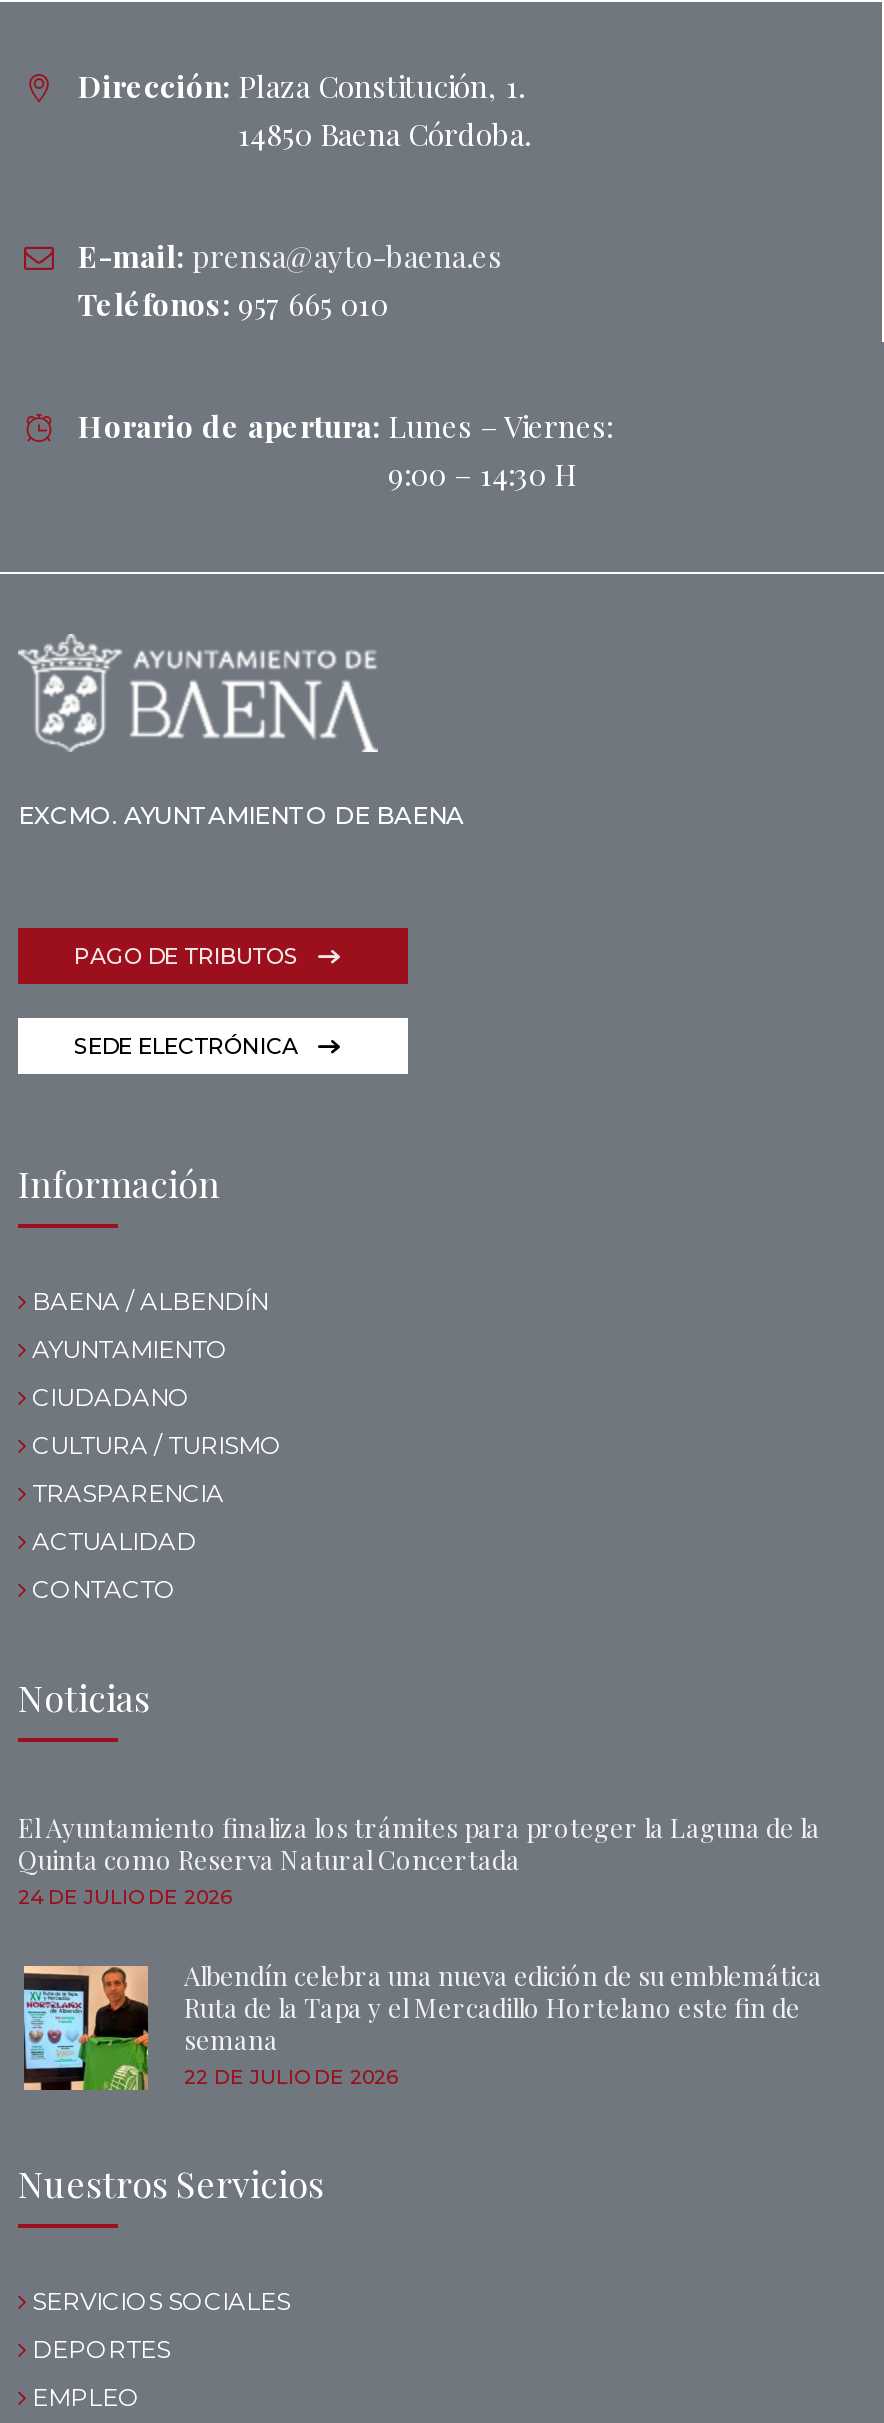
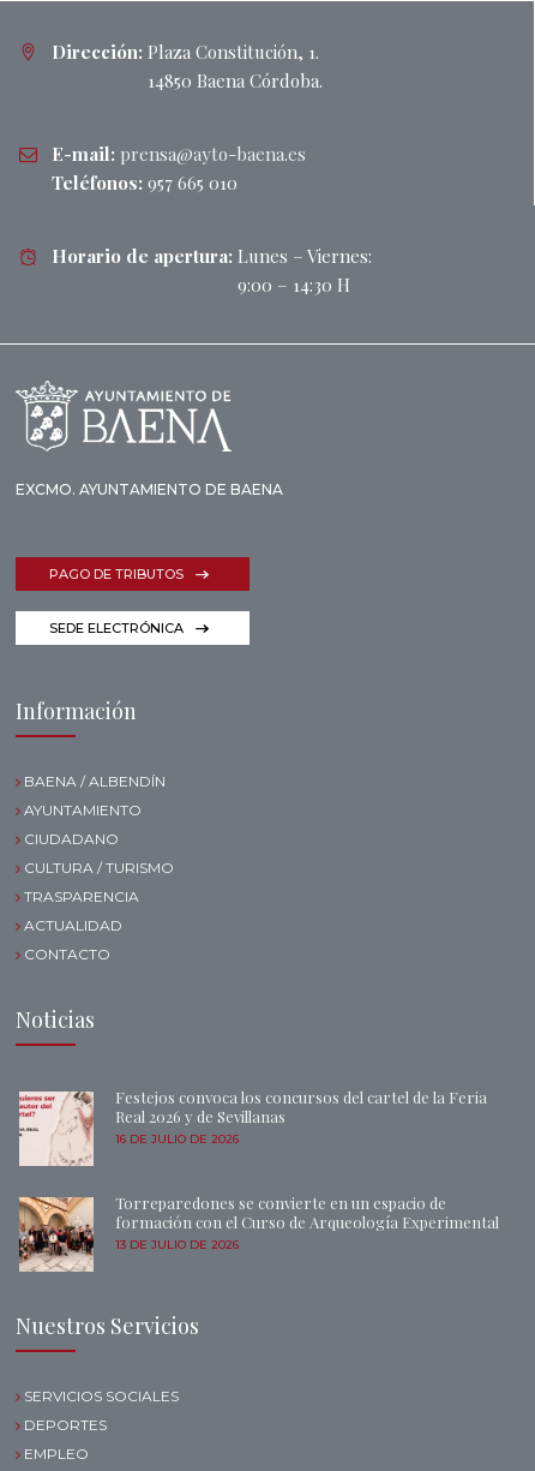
[18,1810,820,1910] El Ayuntamiento finaliza los trámites para proteger la Laguna de la | Quinta como Reserva Natural Concertada | 24 DE JULIO DE 2026 -> [115,1087,487,1147] Festejos convoca los concursos del cartel de la Feria | Real 2026 y de Sevillanas | 16 DE JULIO DE 2026
[22,1958,822,2094] [image] | Albendín celebra una nueva edición de su emblemática | Ruta de la Tapa y el Mercadillo Hortelano este fin de | semana | 22 DE JULIO DE 2026 -> [19,1192,499,1273] [image] | Torreparedones se convierte en un espacio de | formación con el Curso de Arqueología Experimental | 13 DE JULIO DE 2026

